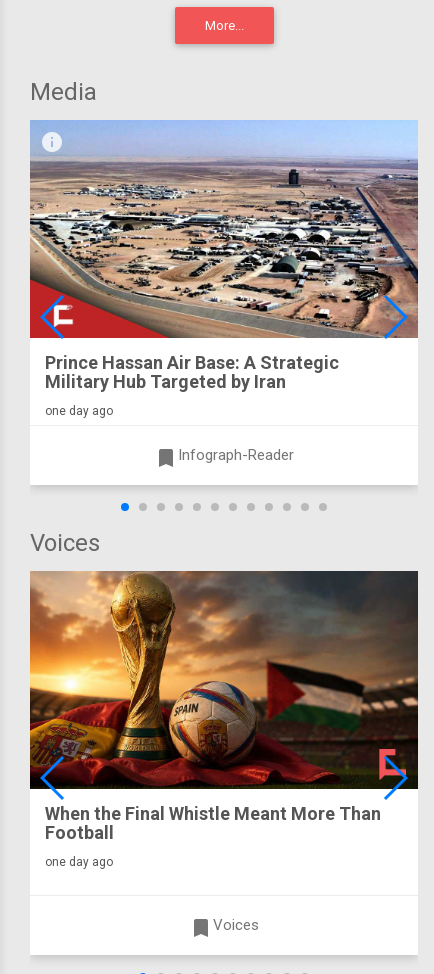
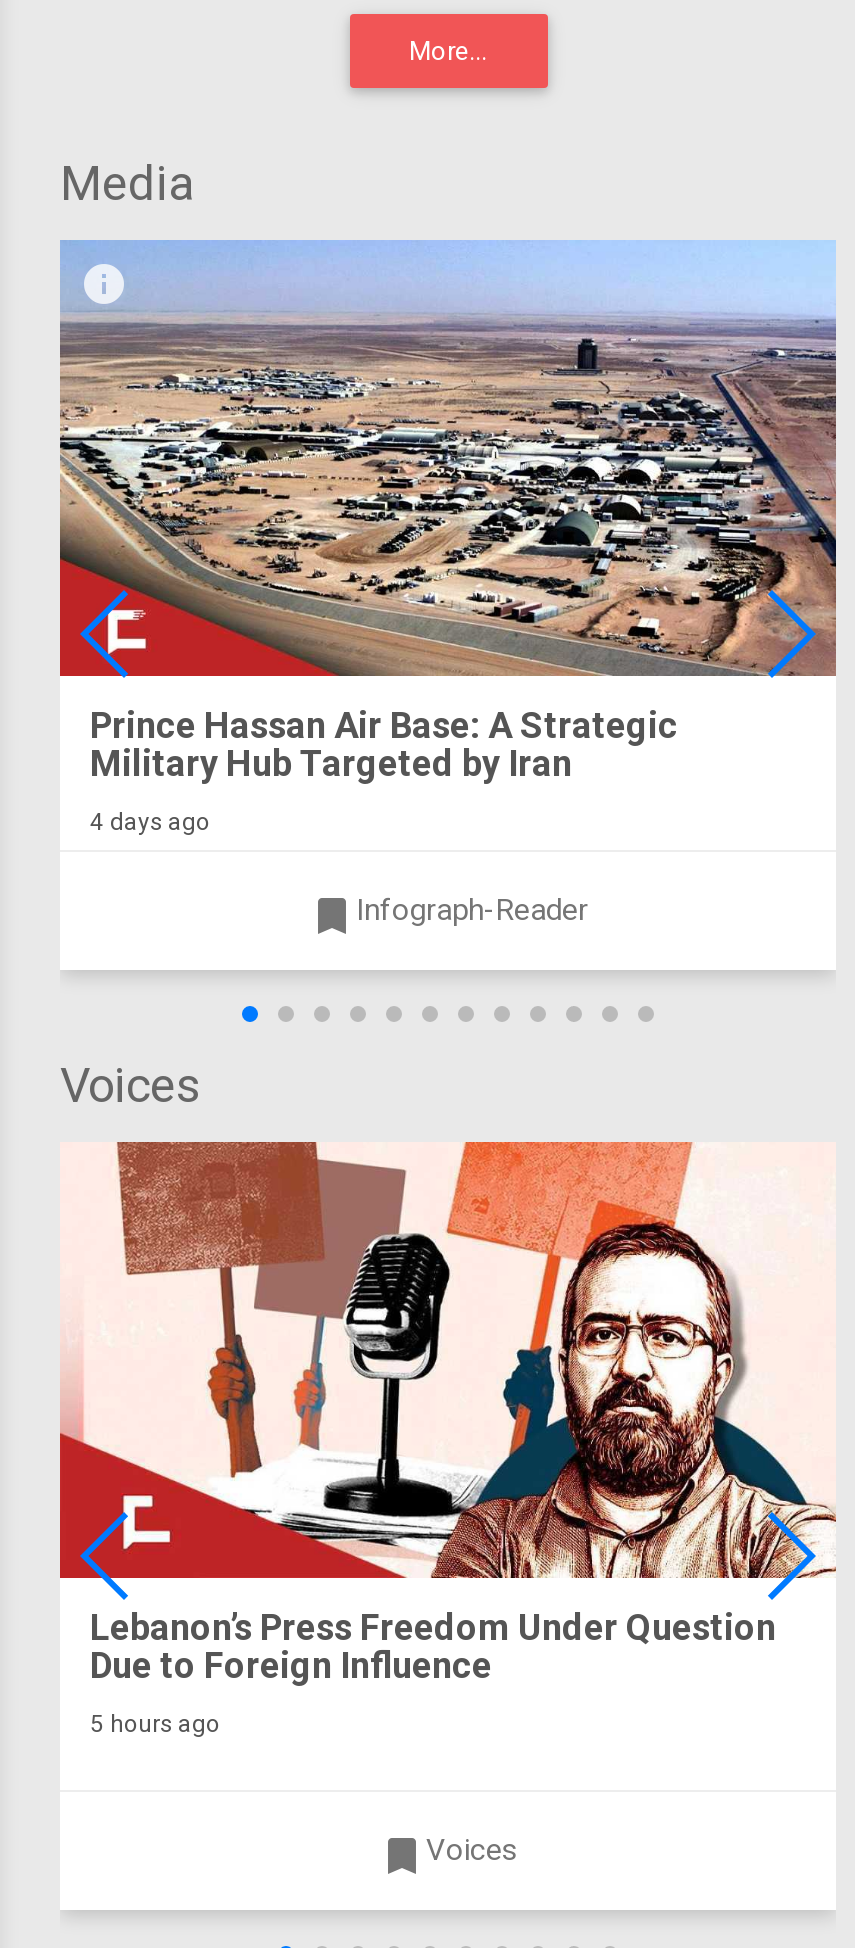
[45,404,113,418] one day ago -> [90,808,210,836] 4 days ago
[29,570,419,843] [image] | When the Final Whistle Meant More Than | Football -> [58,1140,836,1686] [image] | Lebanon’s Press Freedom Under Question | Due to Foreign Influence
[45,855,113,869] one day ago -> [90,1710,220,1738] 5 hours ago

